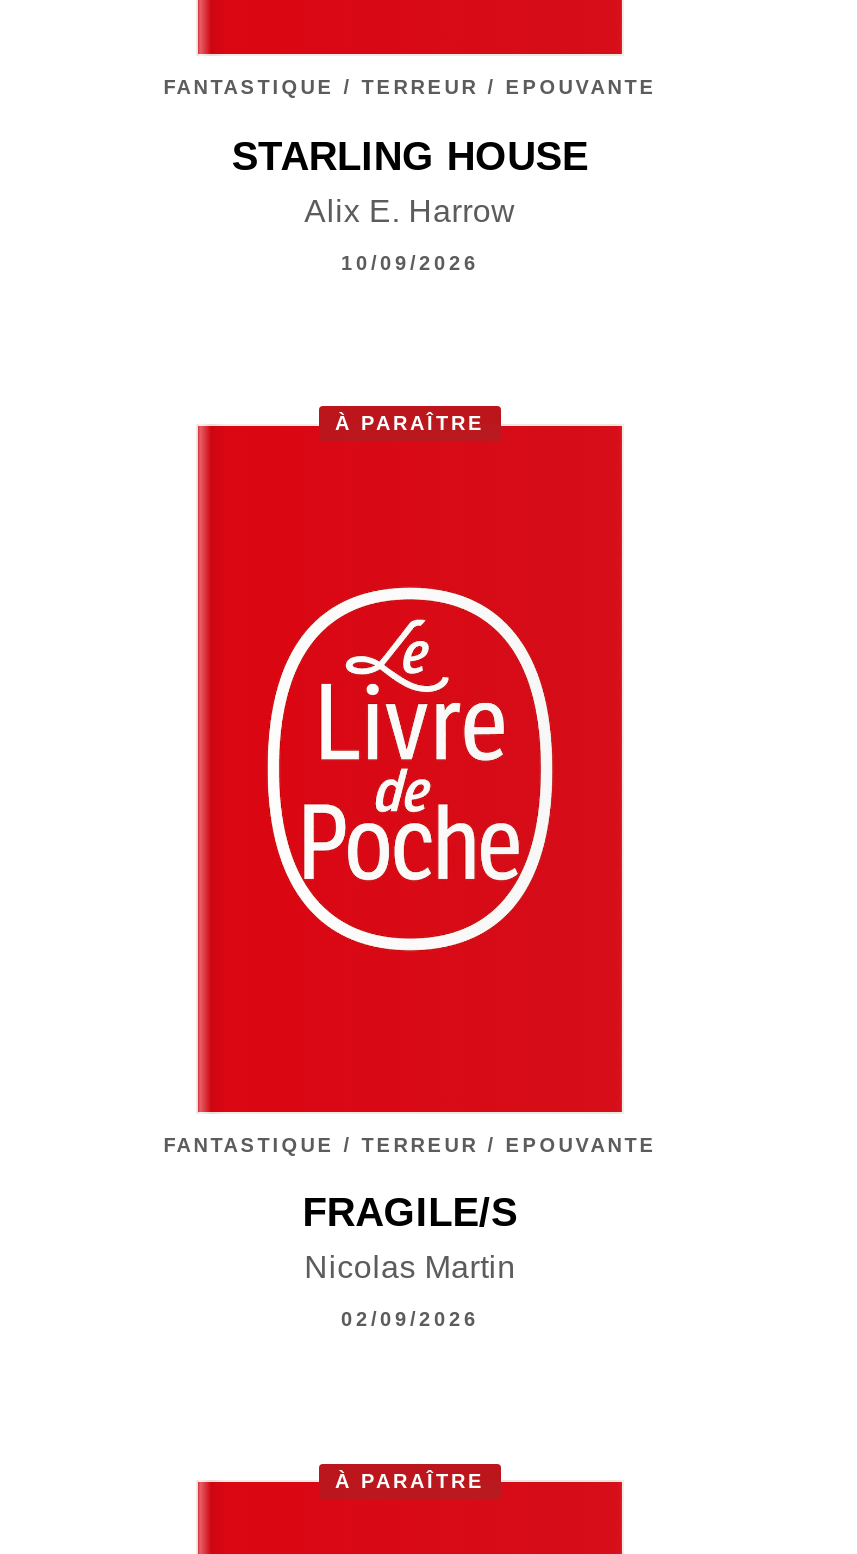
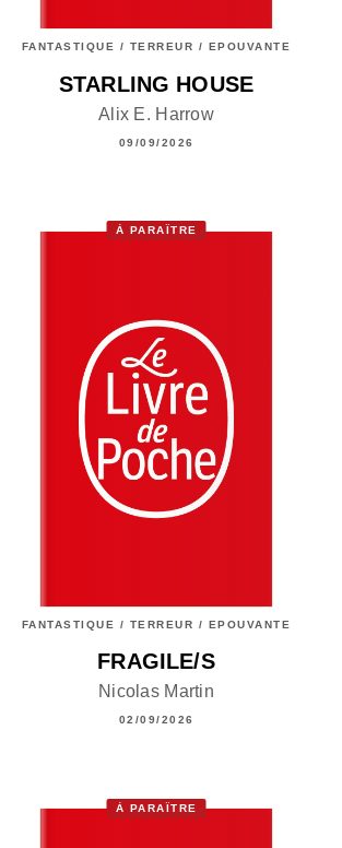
[341,251,479,273] 10/09/2026 -> [119,136,194,148] 09/09/2026

